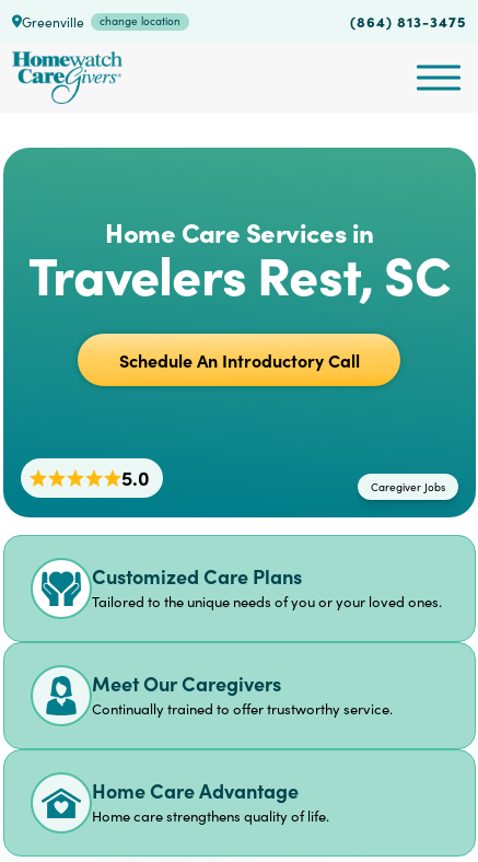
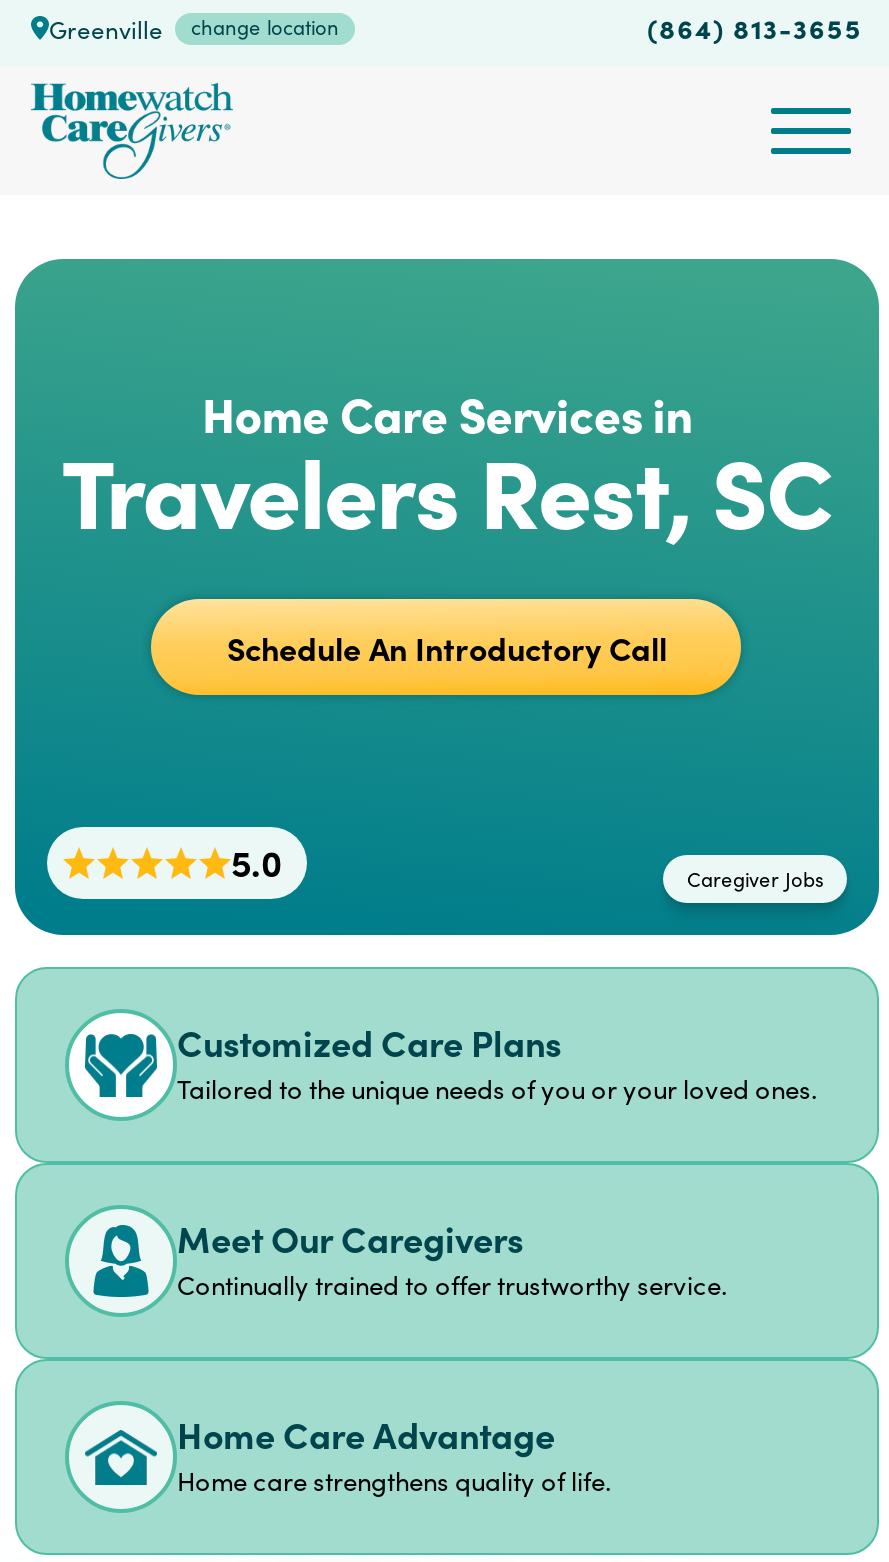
[350,11,467,31] (864) 813-3475 -> [647,9,863,45] (864) 813-3655

